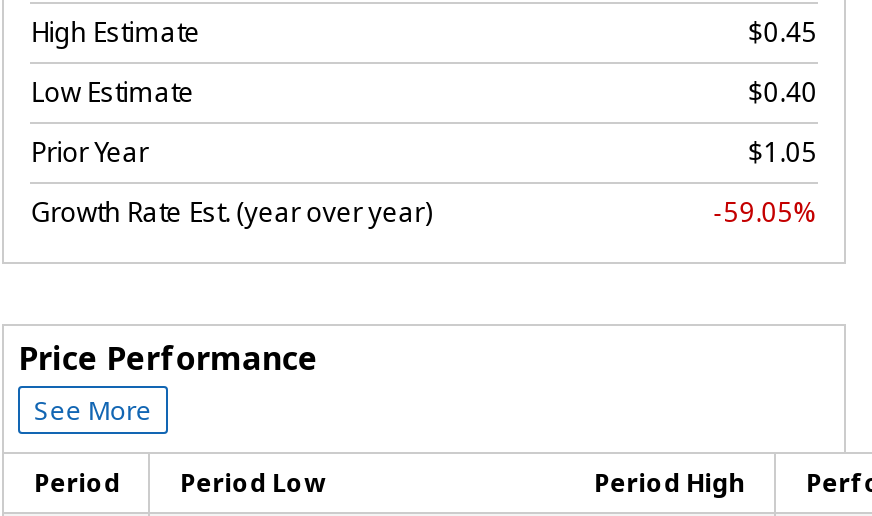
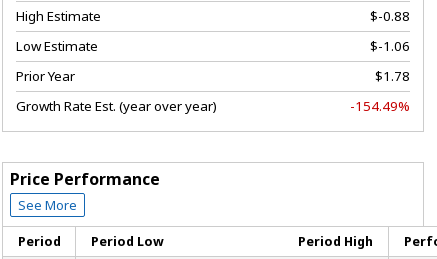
[748,15,818,51] $0.45 -> [370,7,410,25] $-0.88
[748,75,818,111] $0.40 -> [370,37,410,55] $-1.06
[748,135,818,171] $1.05 -> [375,67,410,85] $1.78
[714,195,818,231] -59.05% -> [350,97,410,115] -154.49%

